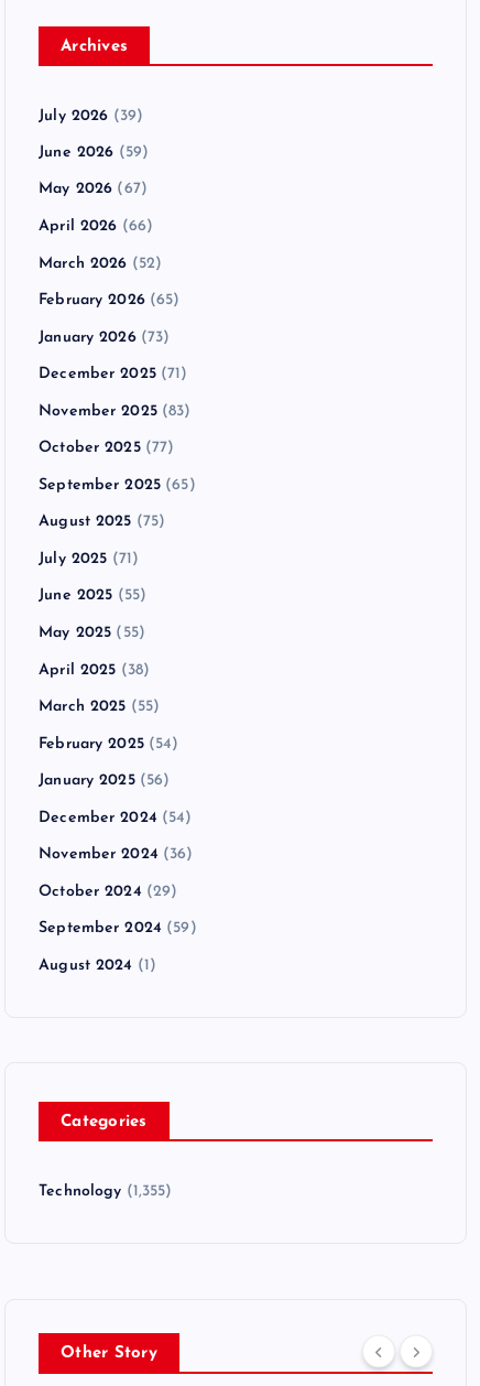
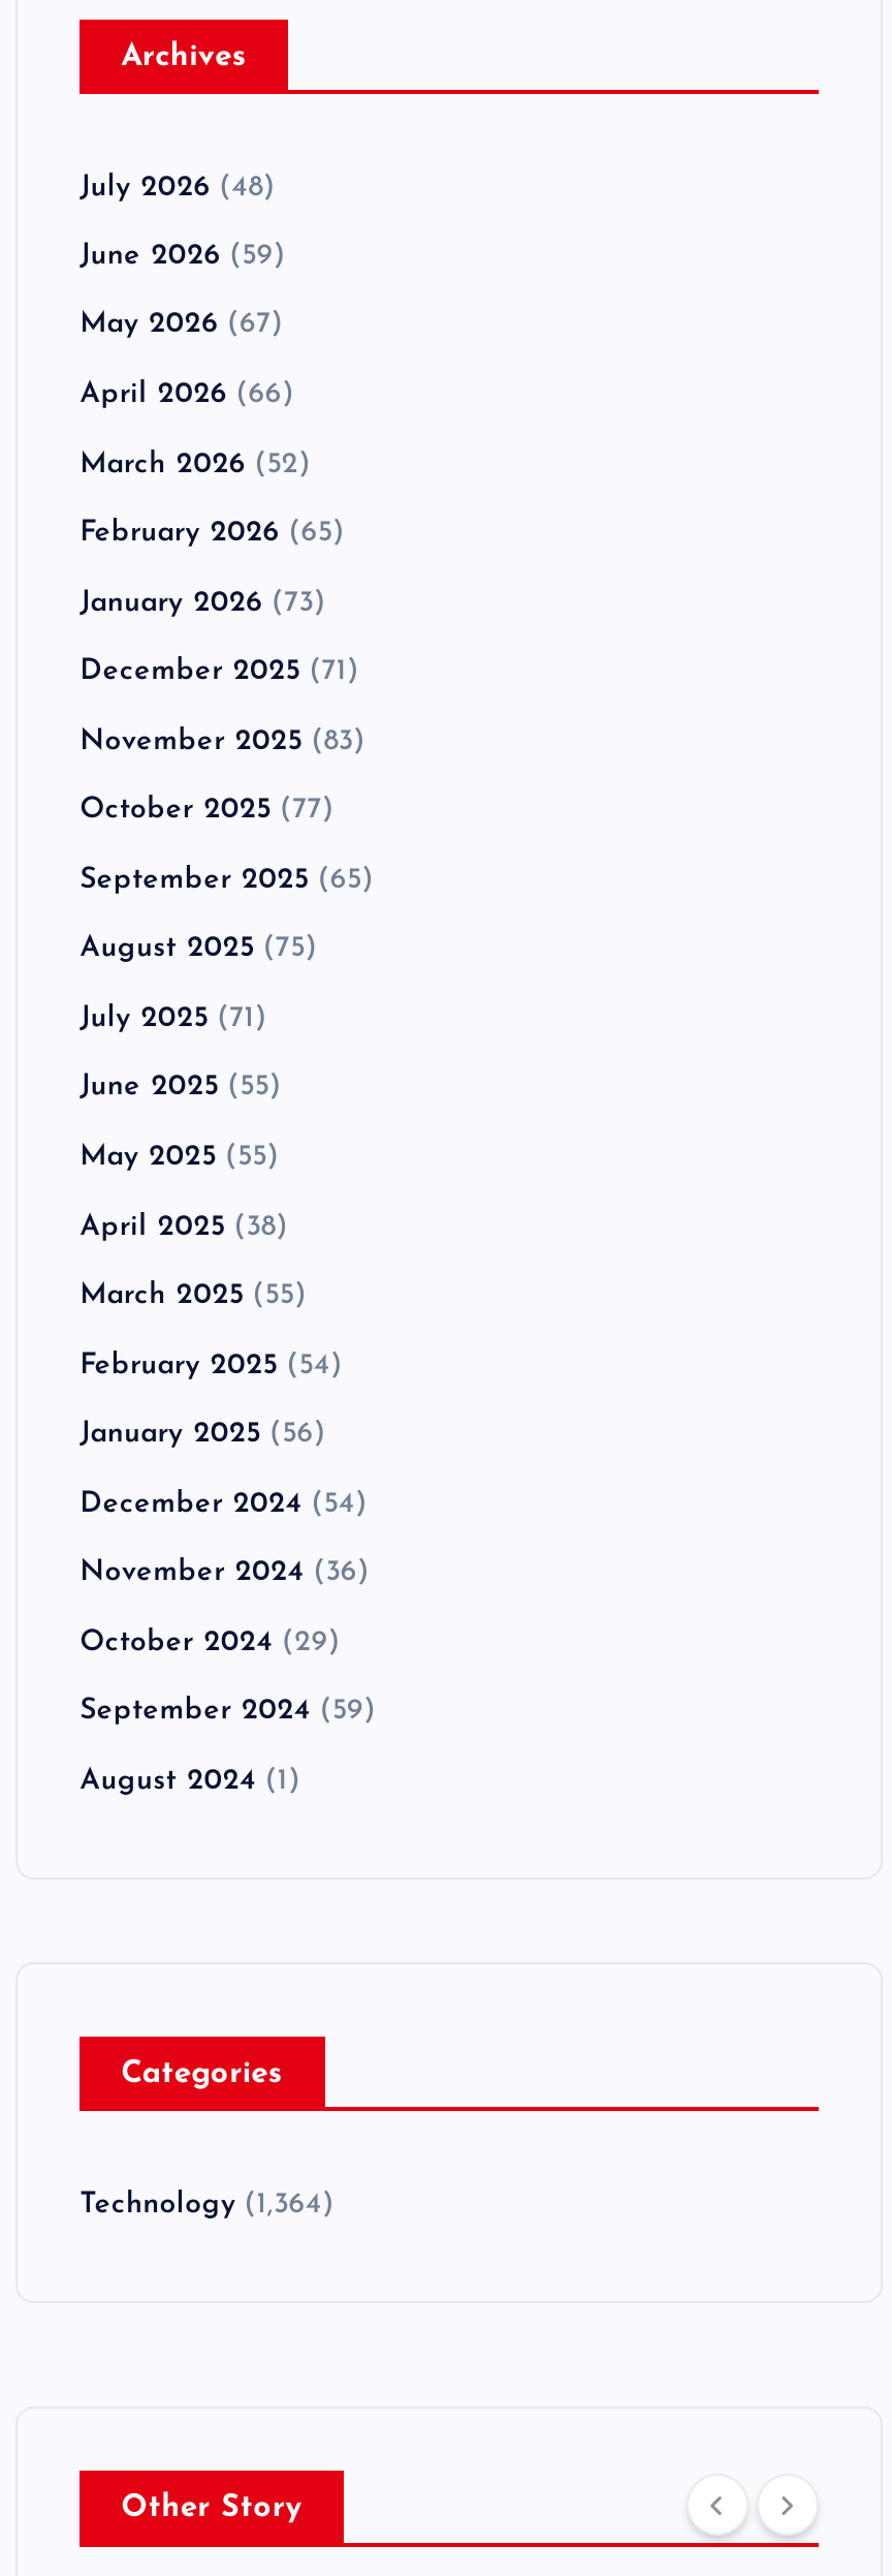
[39,108,143,124] July 2026 (39) -> [80,172,276,203] July 2026 (48)
[39,1183,172,1200] Technology (1,355) -> [80,2190,335,2221] Technology (1,364)

